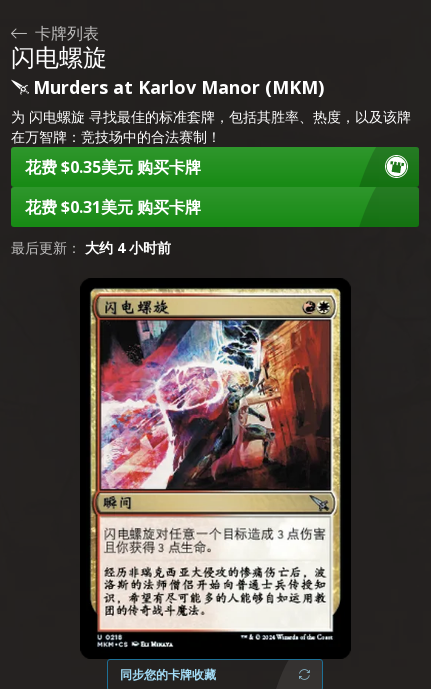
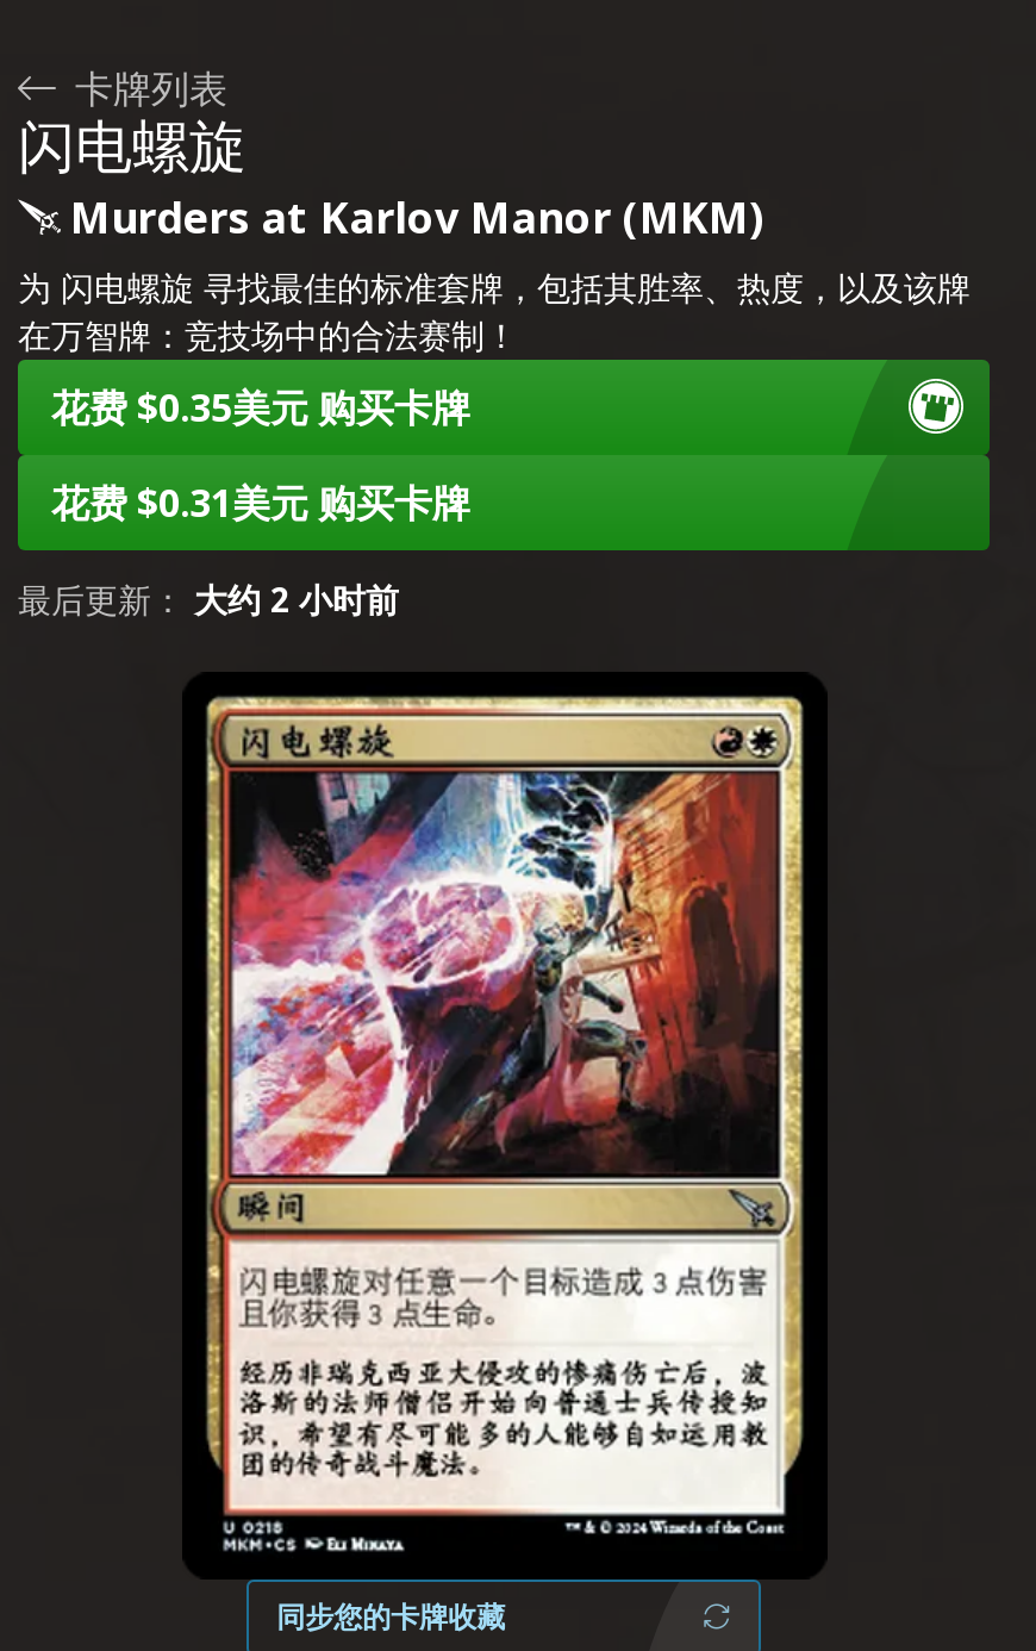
[11,238,171,257] 最后更新： 大约 4 小时前 -> [18,577,399,622] 最后更新： 大约 2 小时前

